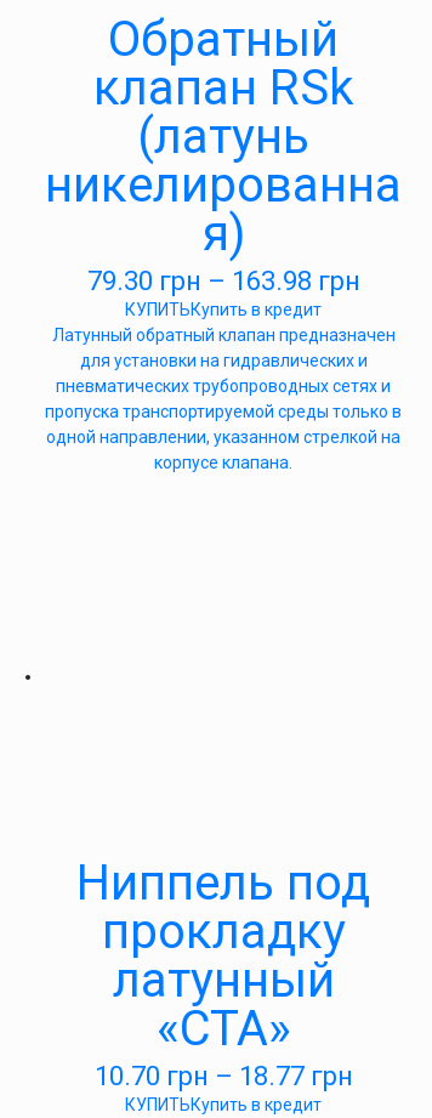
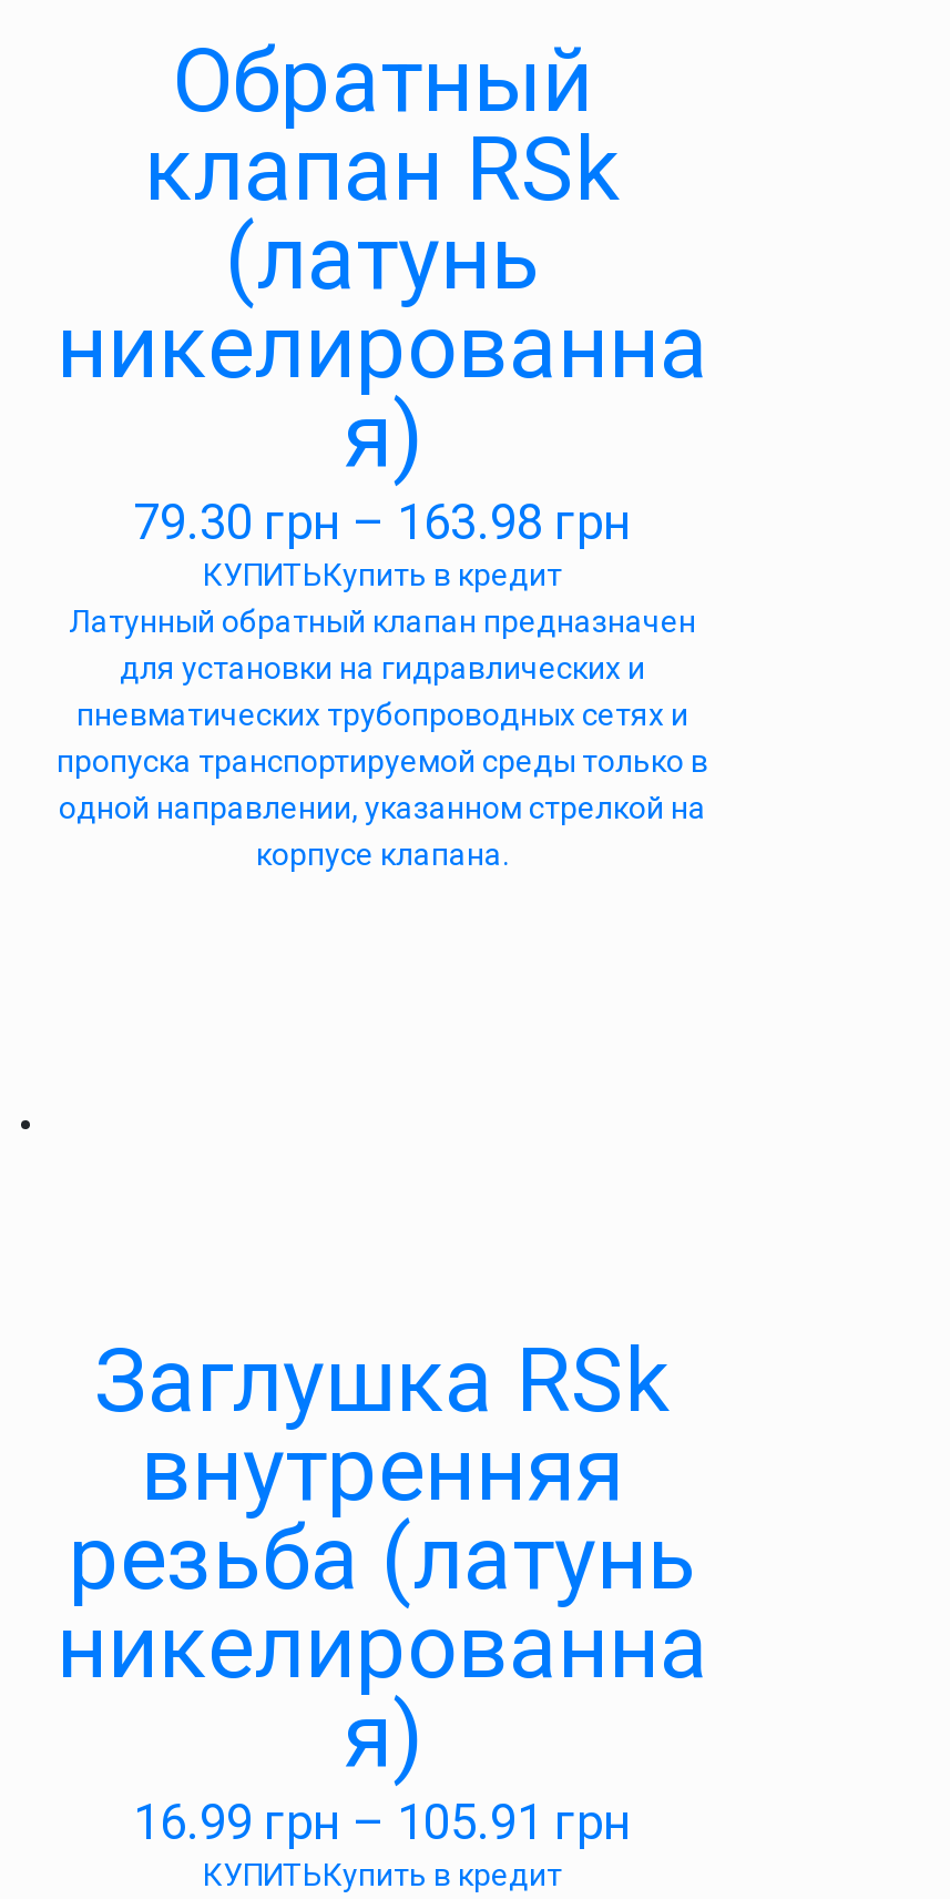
[76,855,370,1091] Ниппель под | прокладку | латунный | «СТА» | 10.70 грн – 18.77 грн -> [57,1329,708,1850] Заглушка RSk | внутренняя | резьба (латунь | никелированна | я) | 16.99 грн – 105.91 грн

